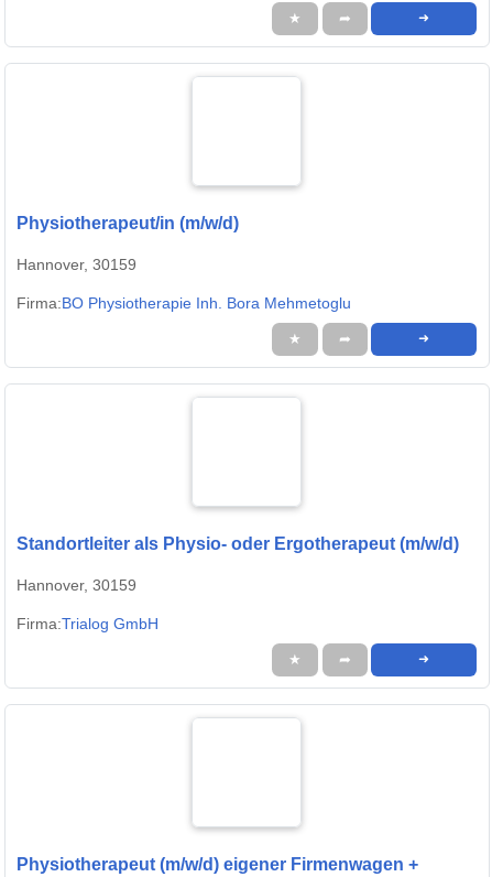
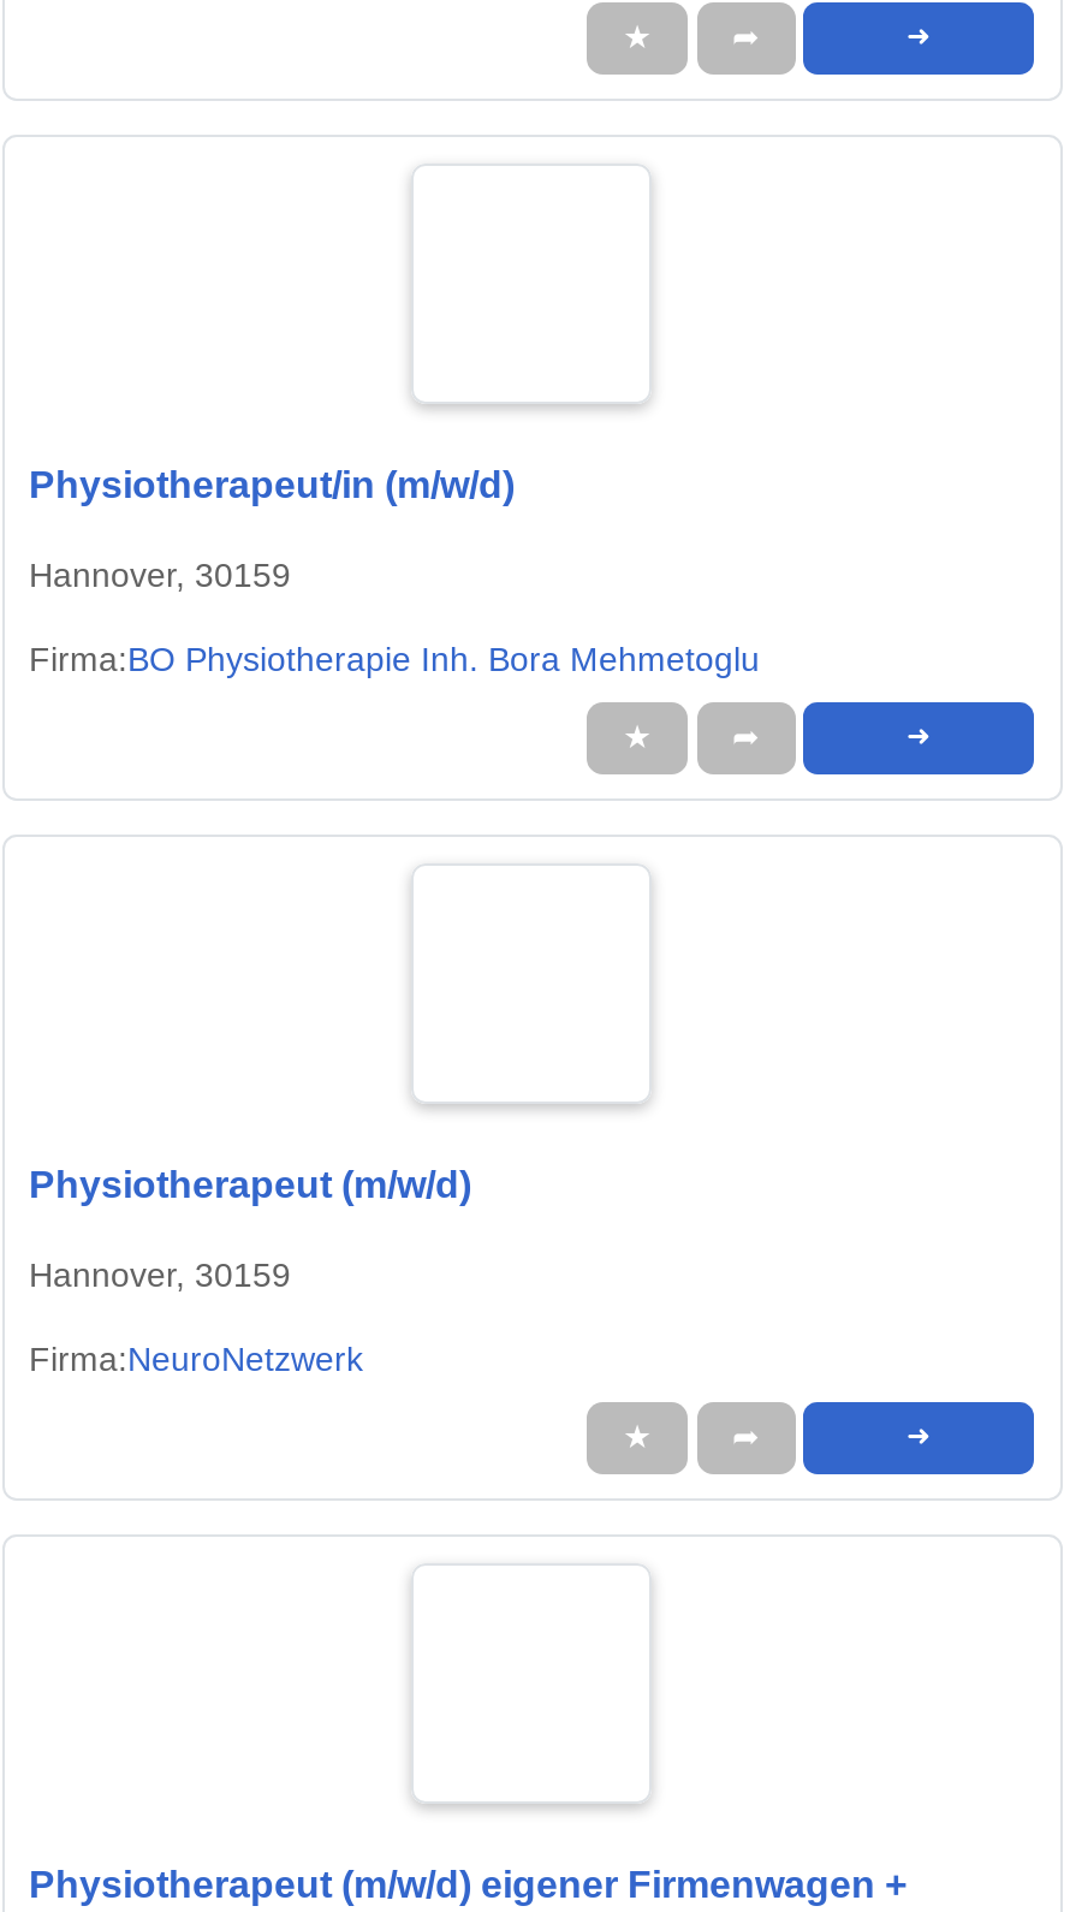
[17,535,459,554] Standortleiter als Physio- oder Ergotherapeut (m/w/d) -> [29,1165,471,1206] Physiotherapeut (m/w/d)
[17,615,158,633] Firma:Trialog GmbH -> [29,1340,363,1378] Firma:NeuroNetzwerk

